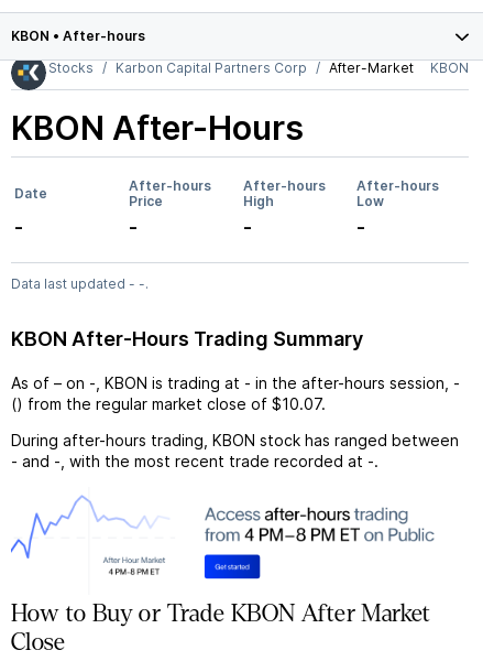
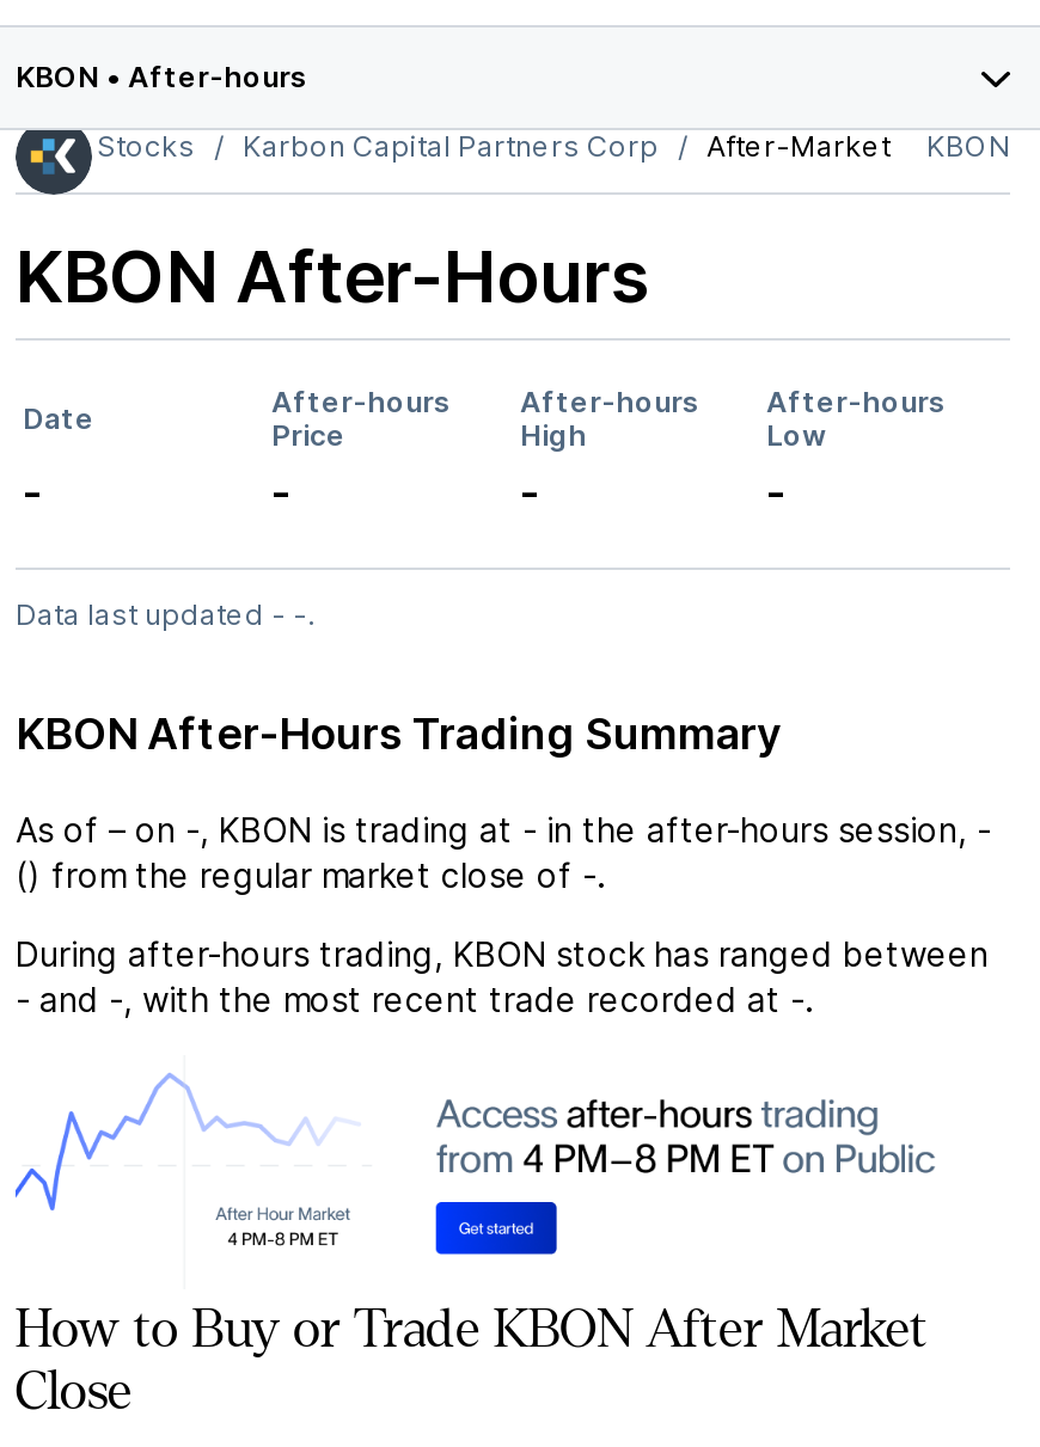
[11,394,326,413] () from the regular market close of $10.07. -> [16,854,606,895] () from the regular market close of -.

